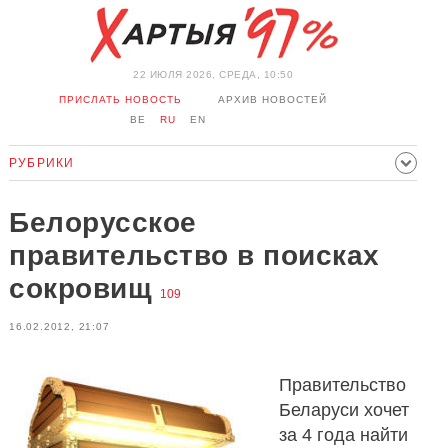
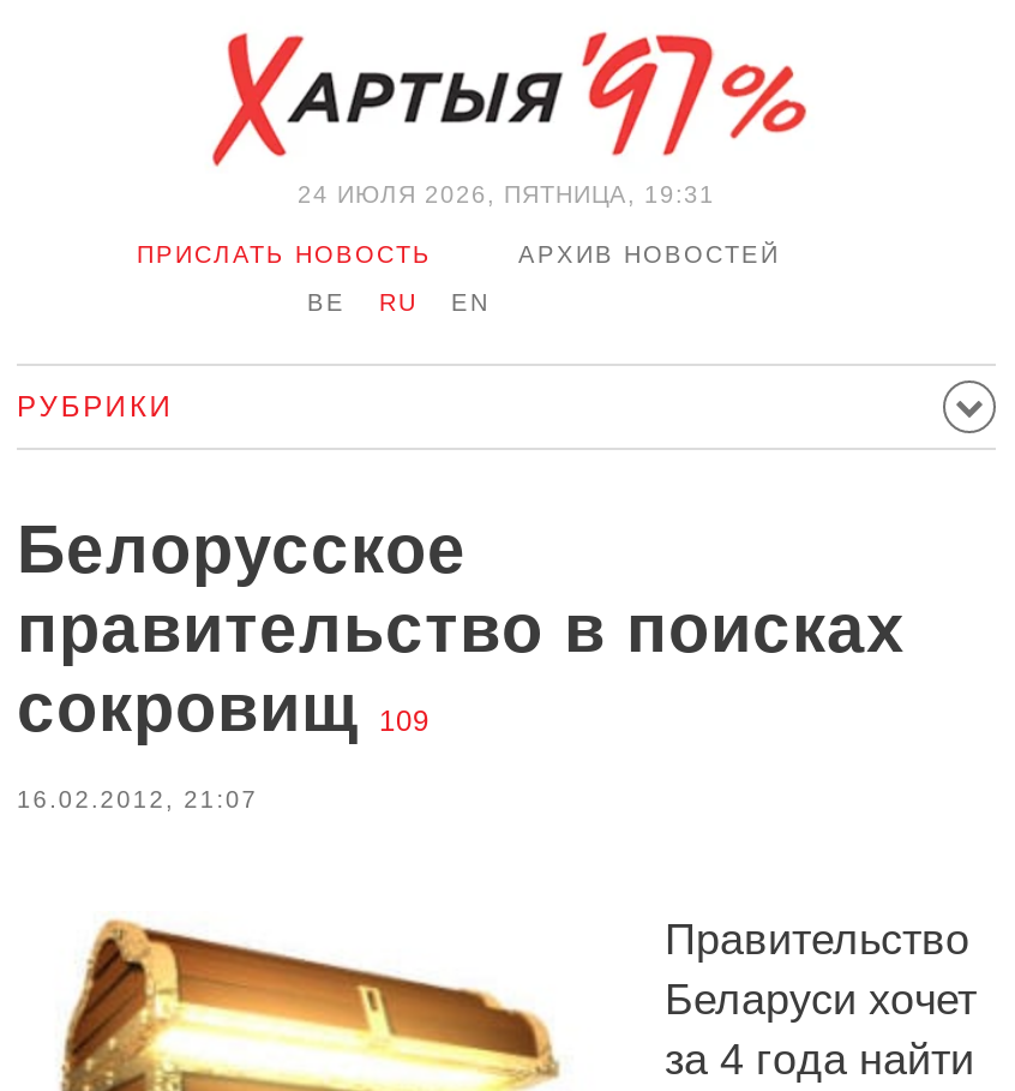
[133,69,293,80] 22 ИЮЛЯ 2026, СРЕДА, 10:50 -> [298,181,715,208] 24 ИЮЛЯ 2026, ПЯТНИЦА, 19:31

